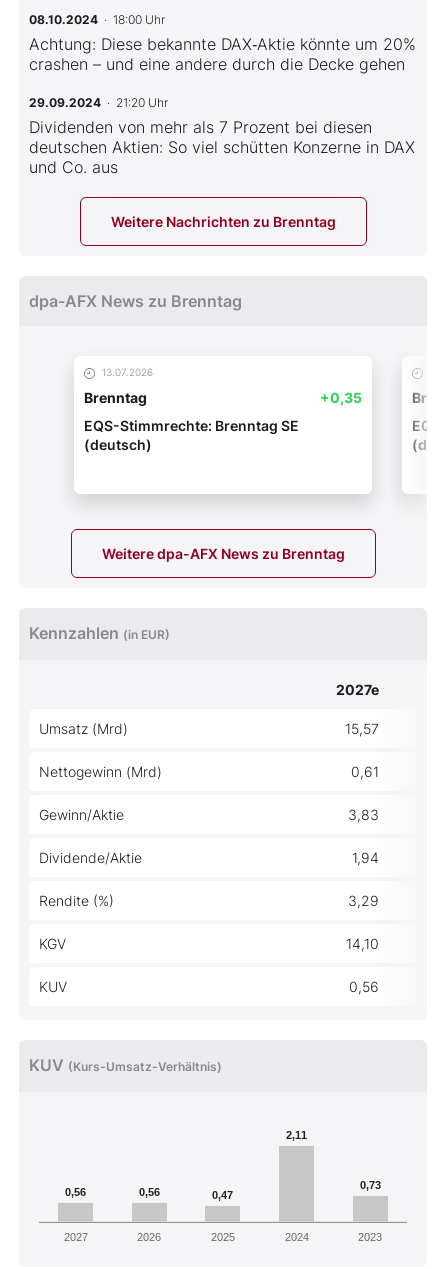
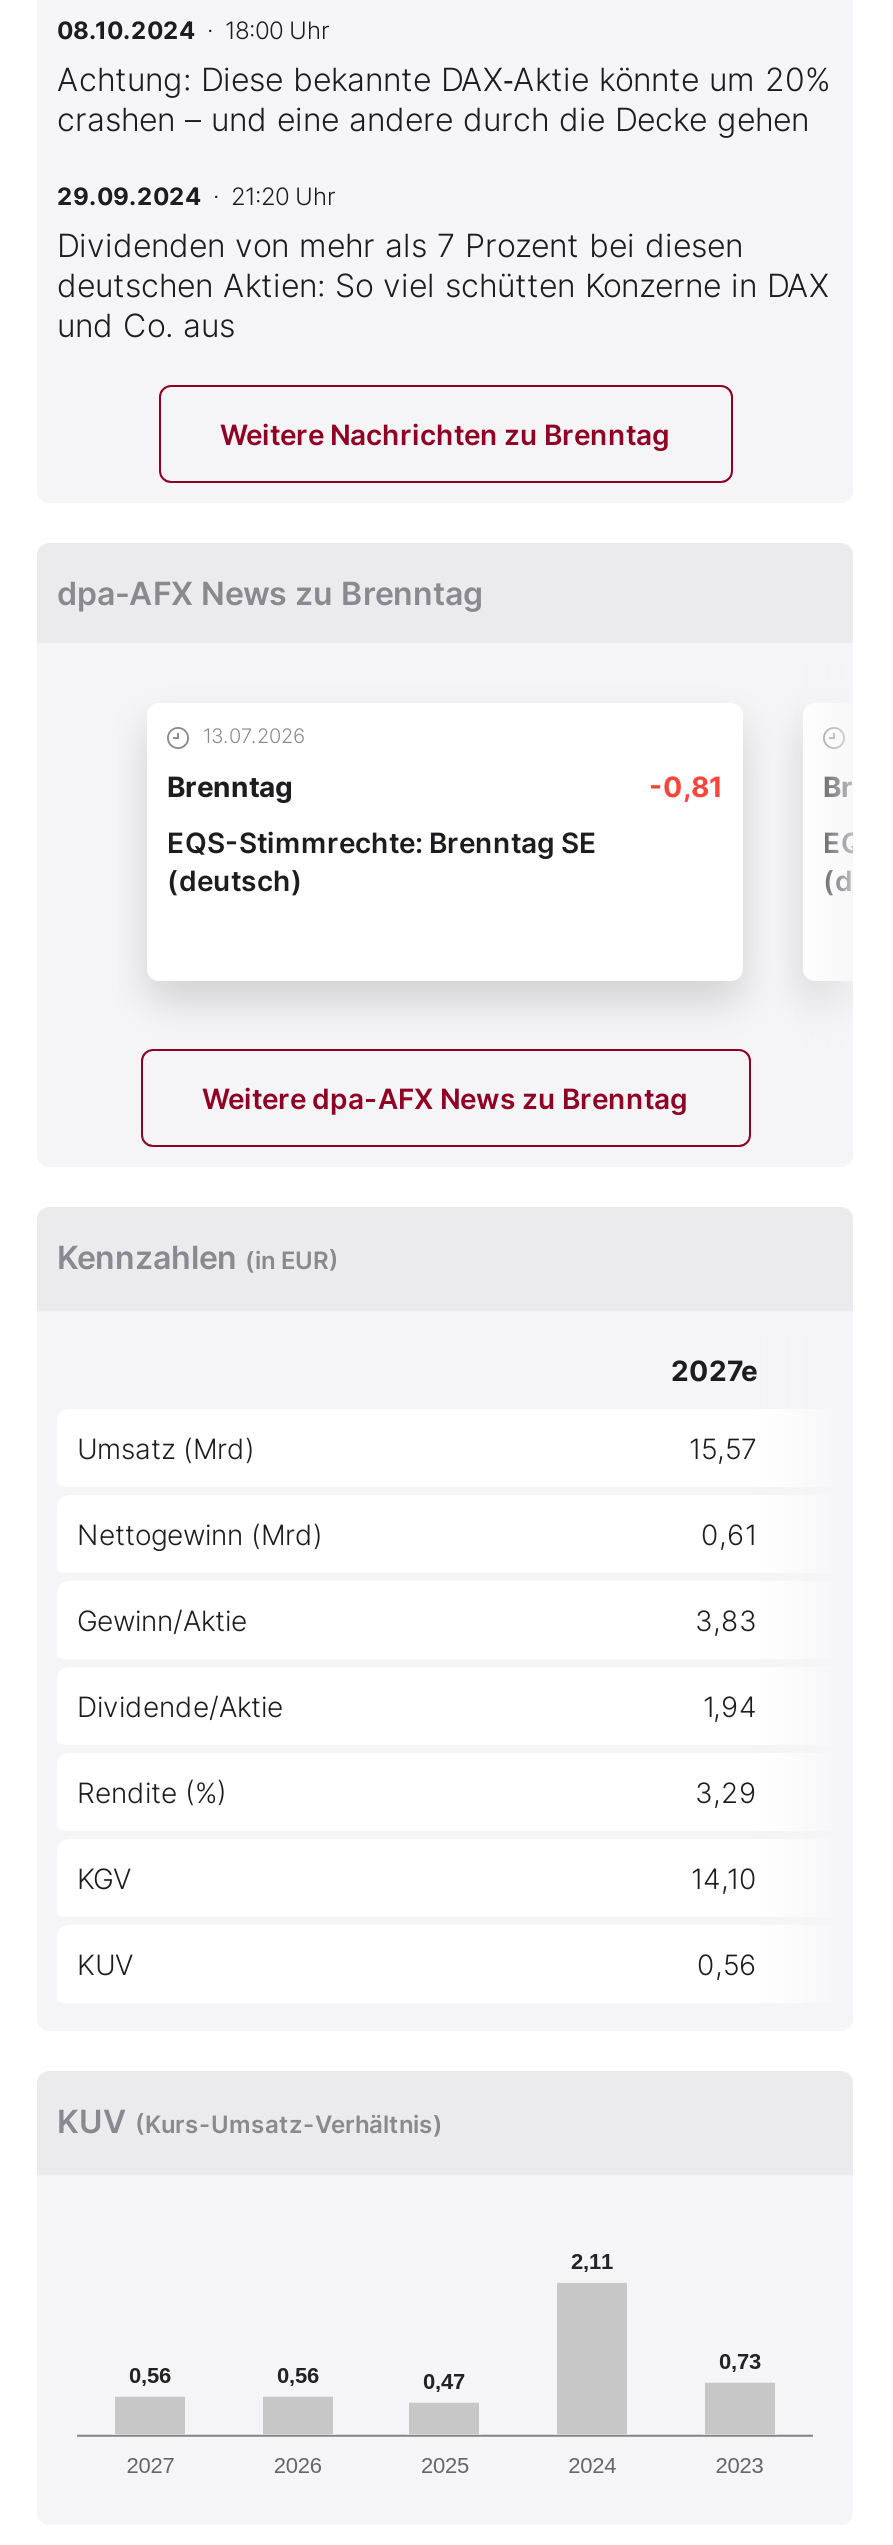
[320,389,362,406] +0,35 -> [649,769,723,803] -0,81

